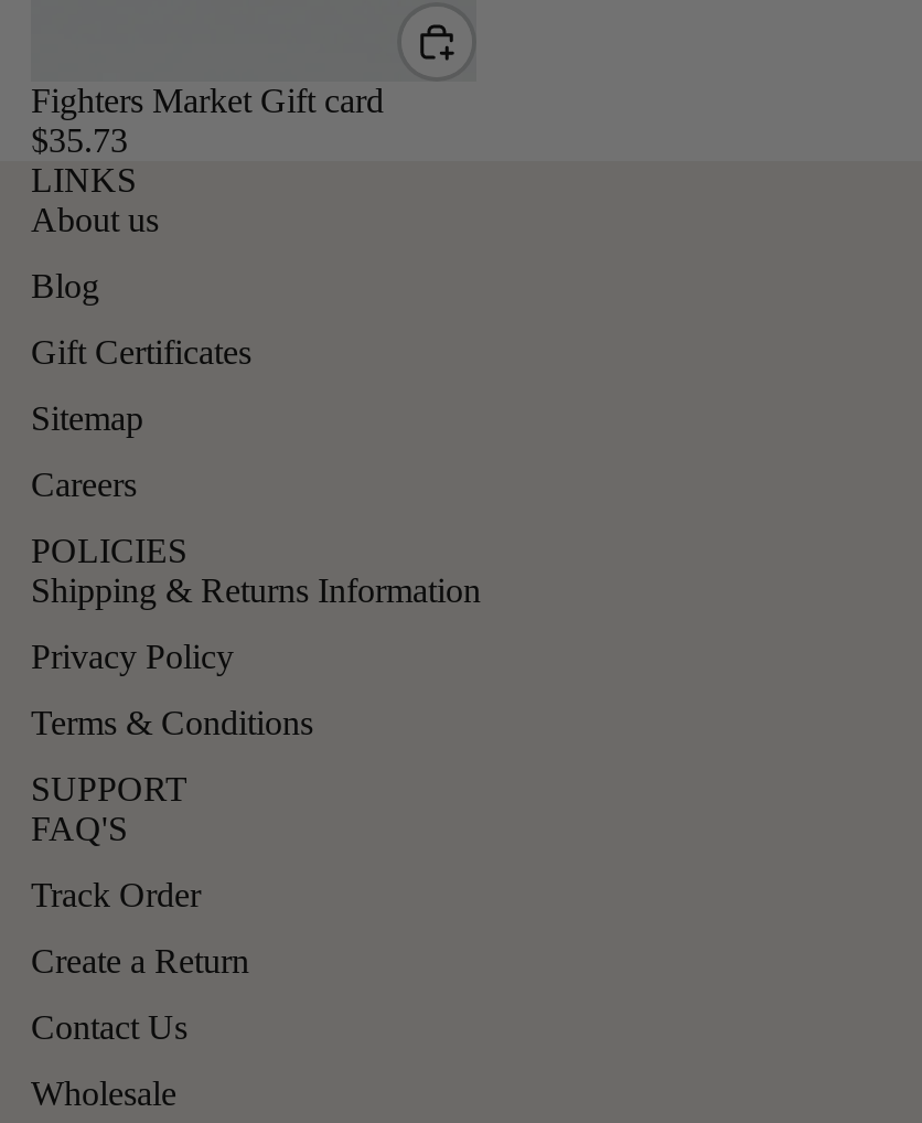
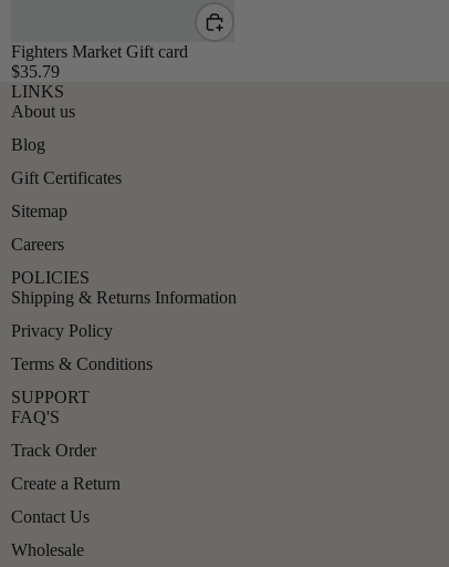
[31,121,128,159] $35.73 -> [11,62,60,81] $35.79

